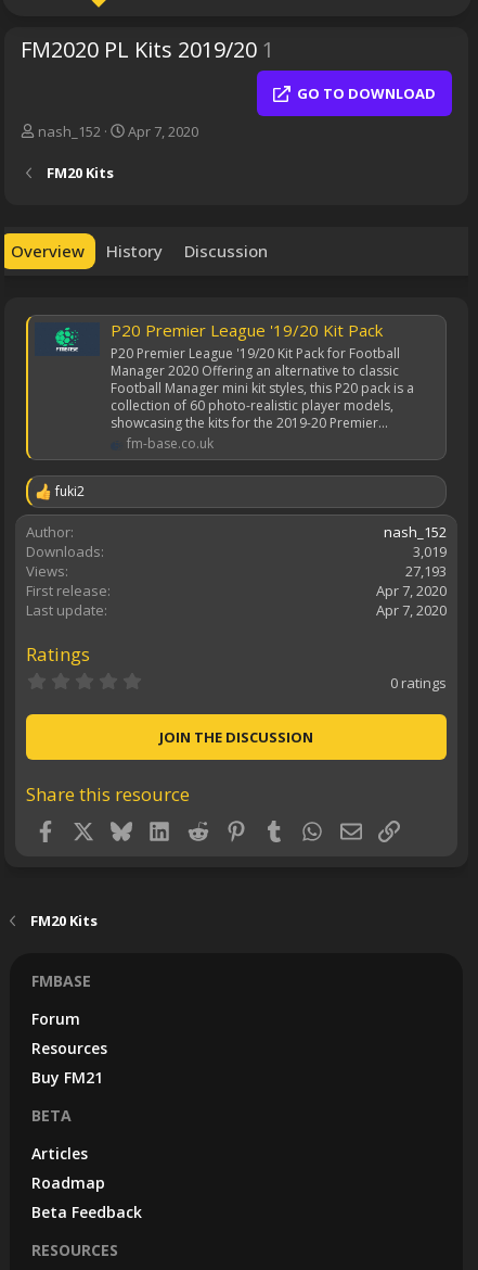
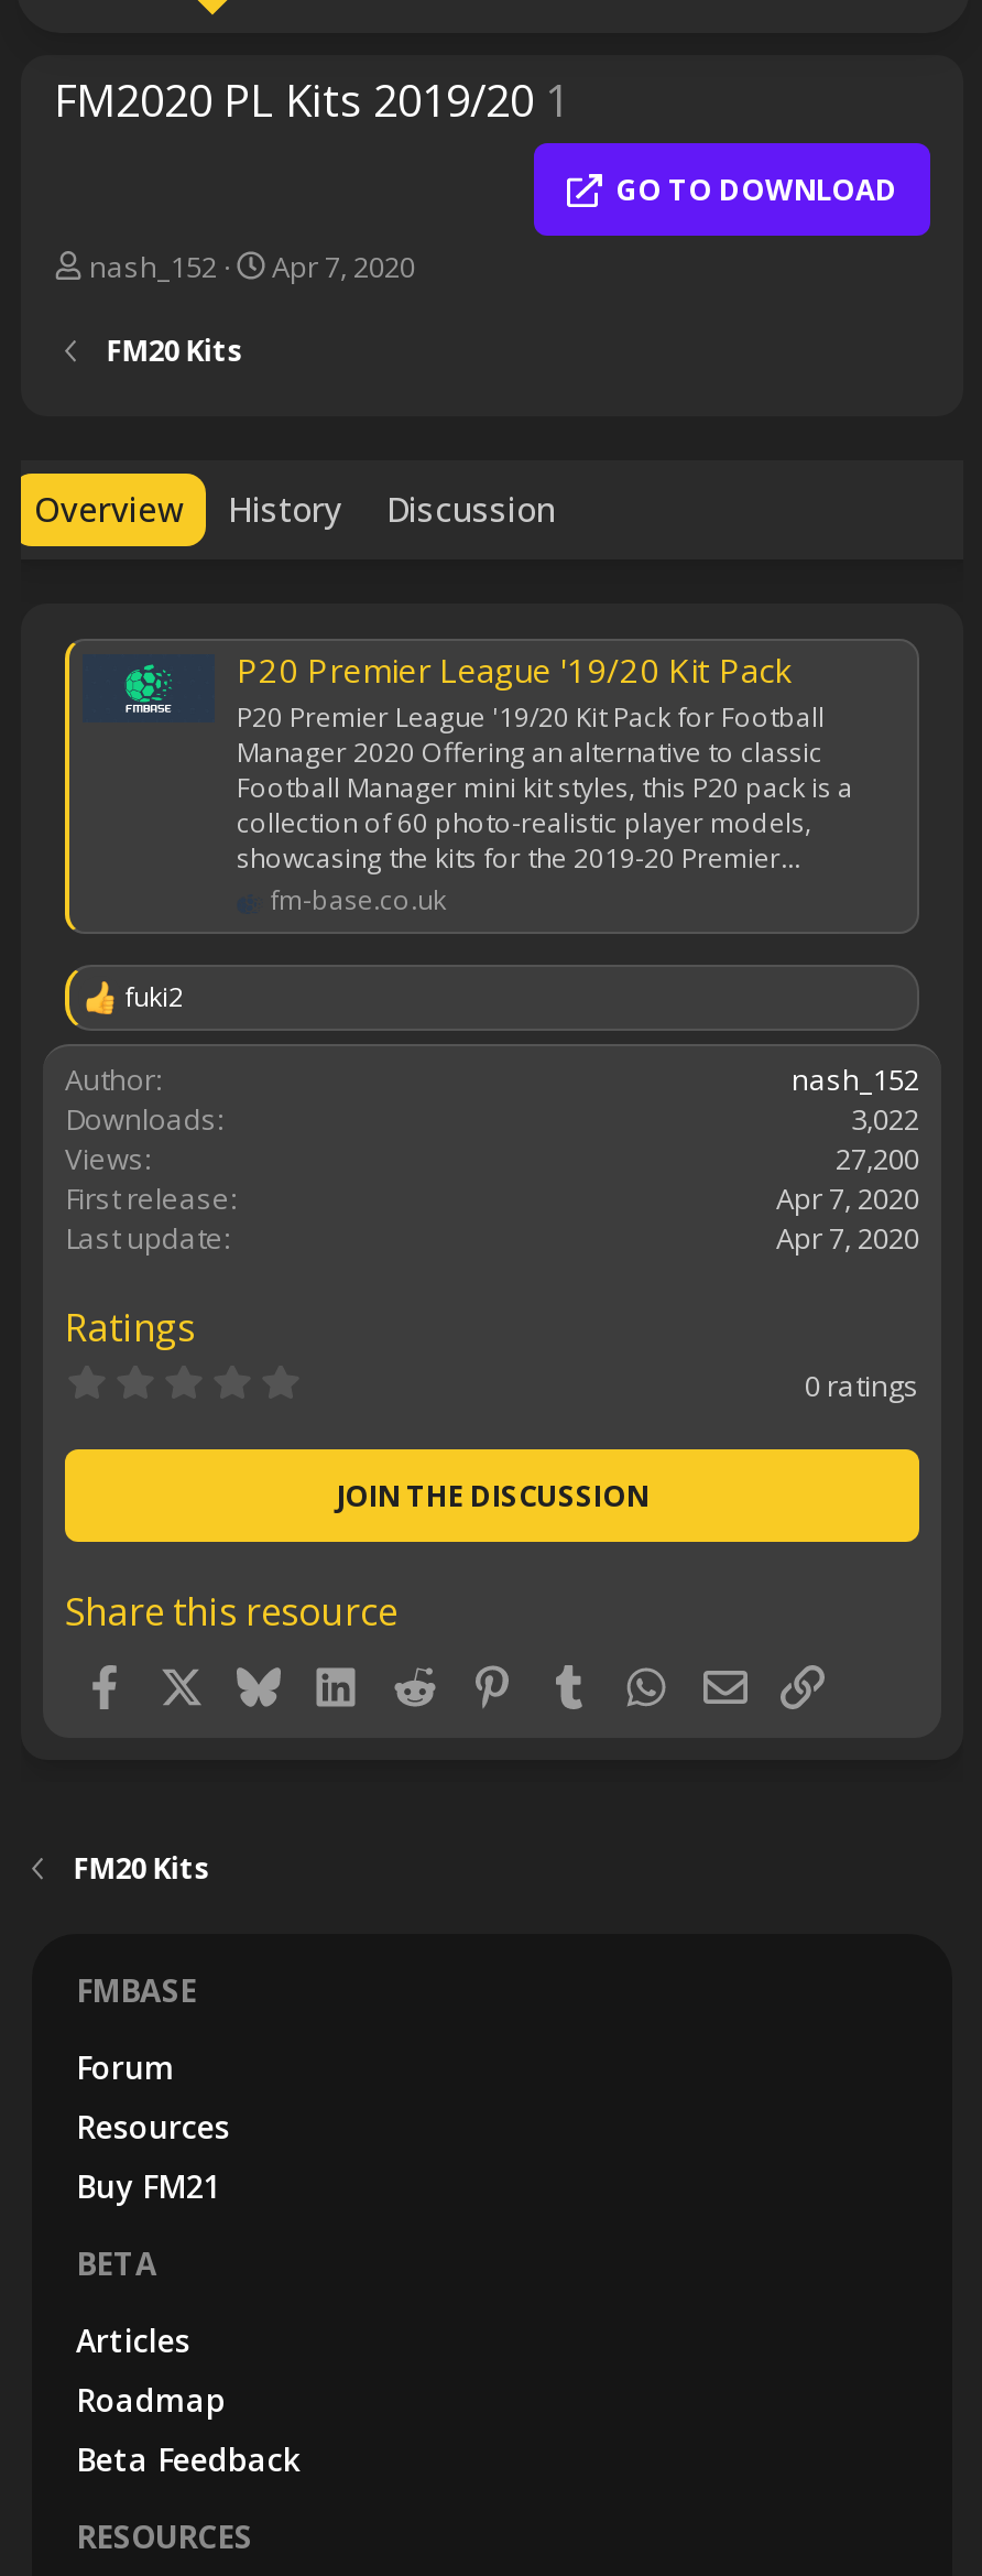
[413,541,447,561] 3,019 -> [851,1098,919,1138] 3,022
[405,561,447,580] 27,193 -> [836,1138,919,1178] 27,200

